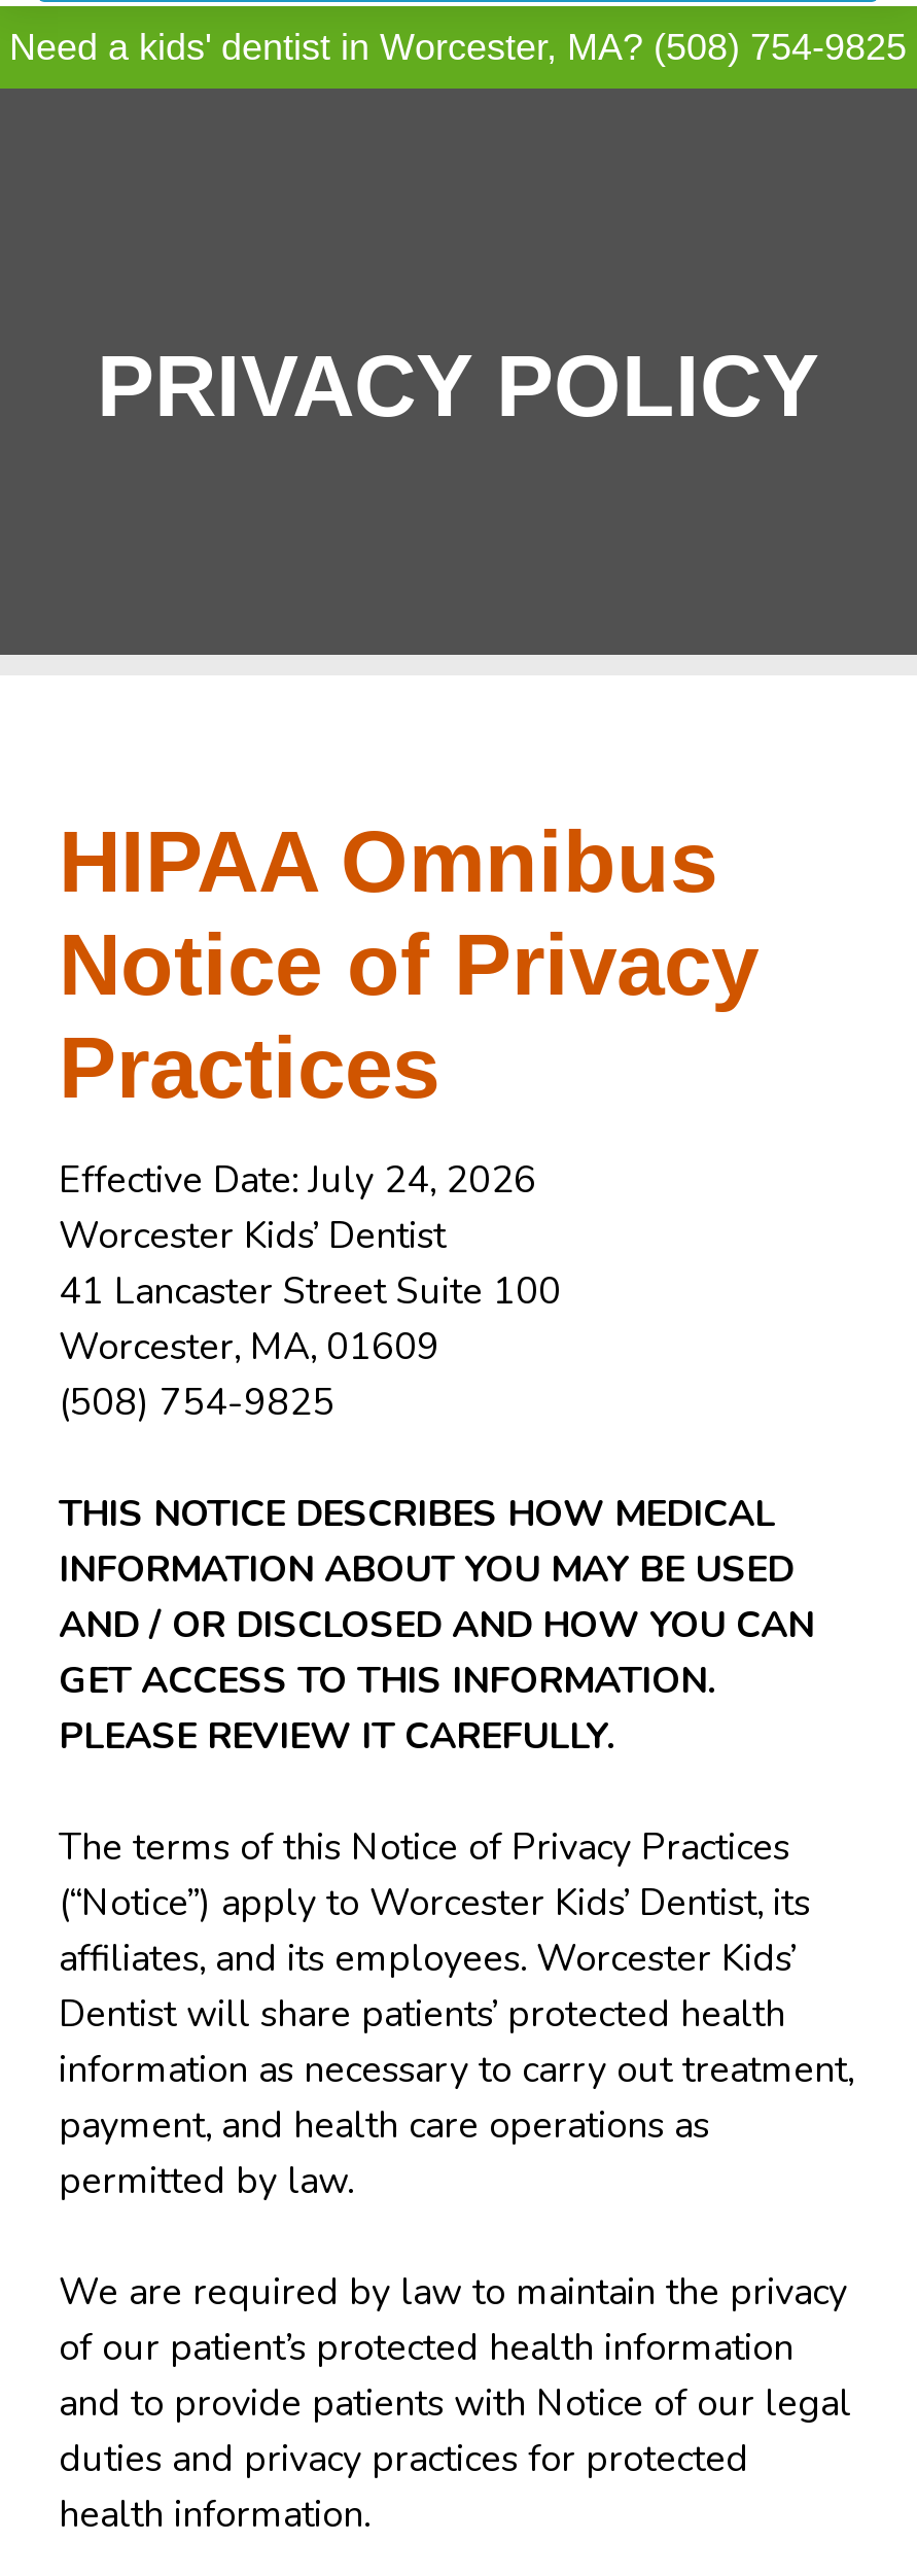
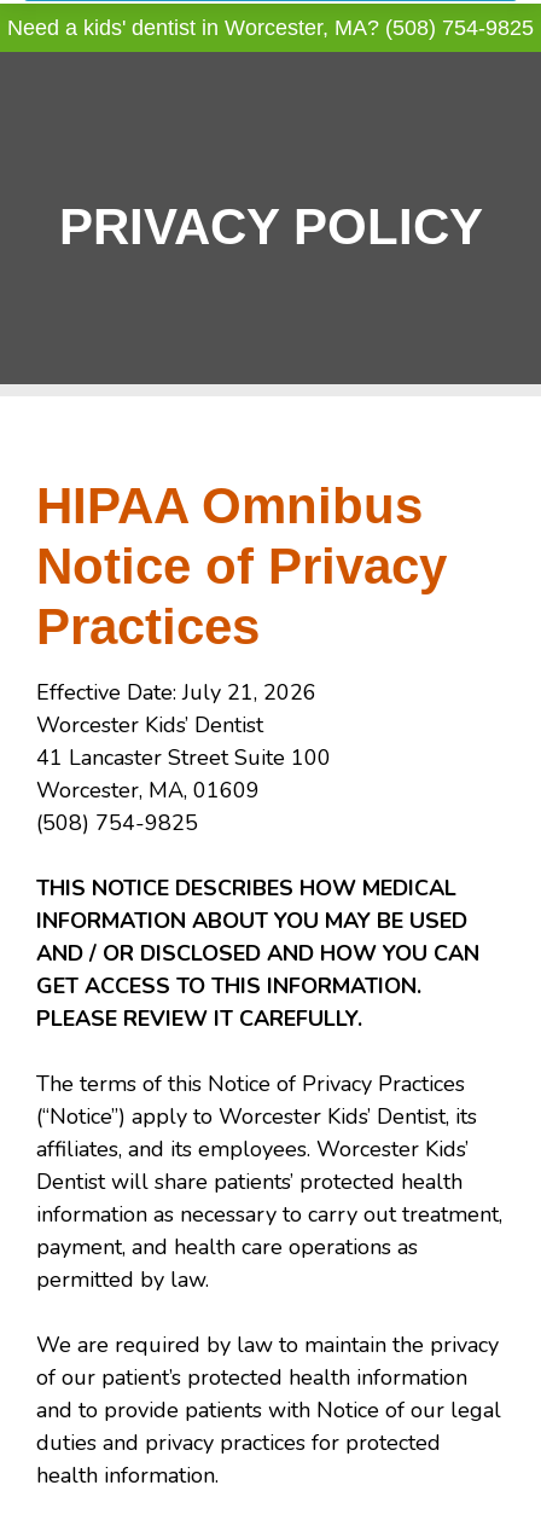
[59,1155,536,1205] Effective Date: July 24, 2026 -> [36,678,316,707] Effective Date: July 21, 2026

